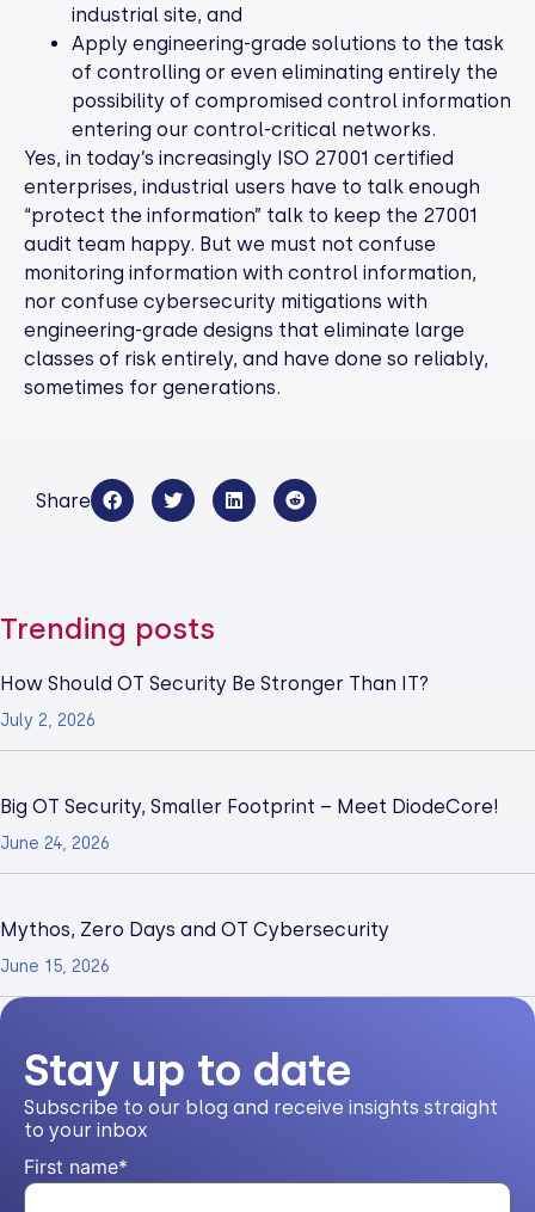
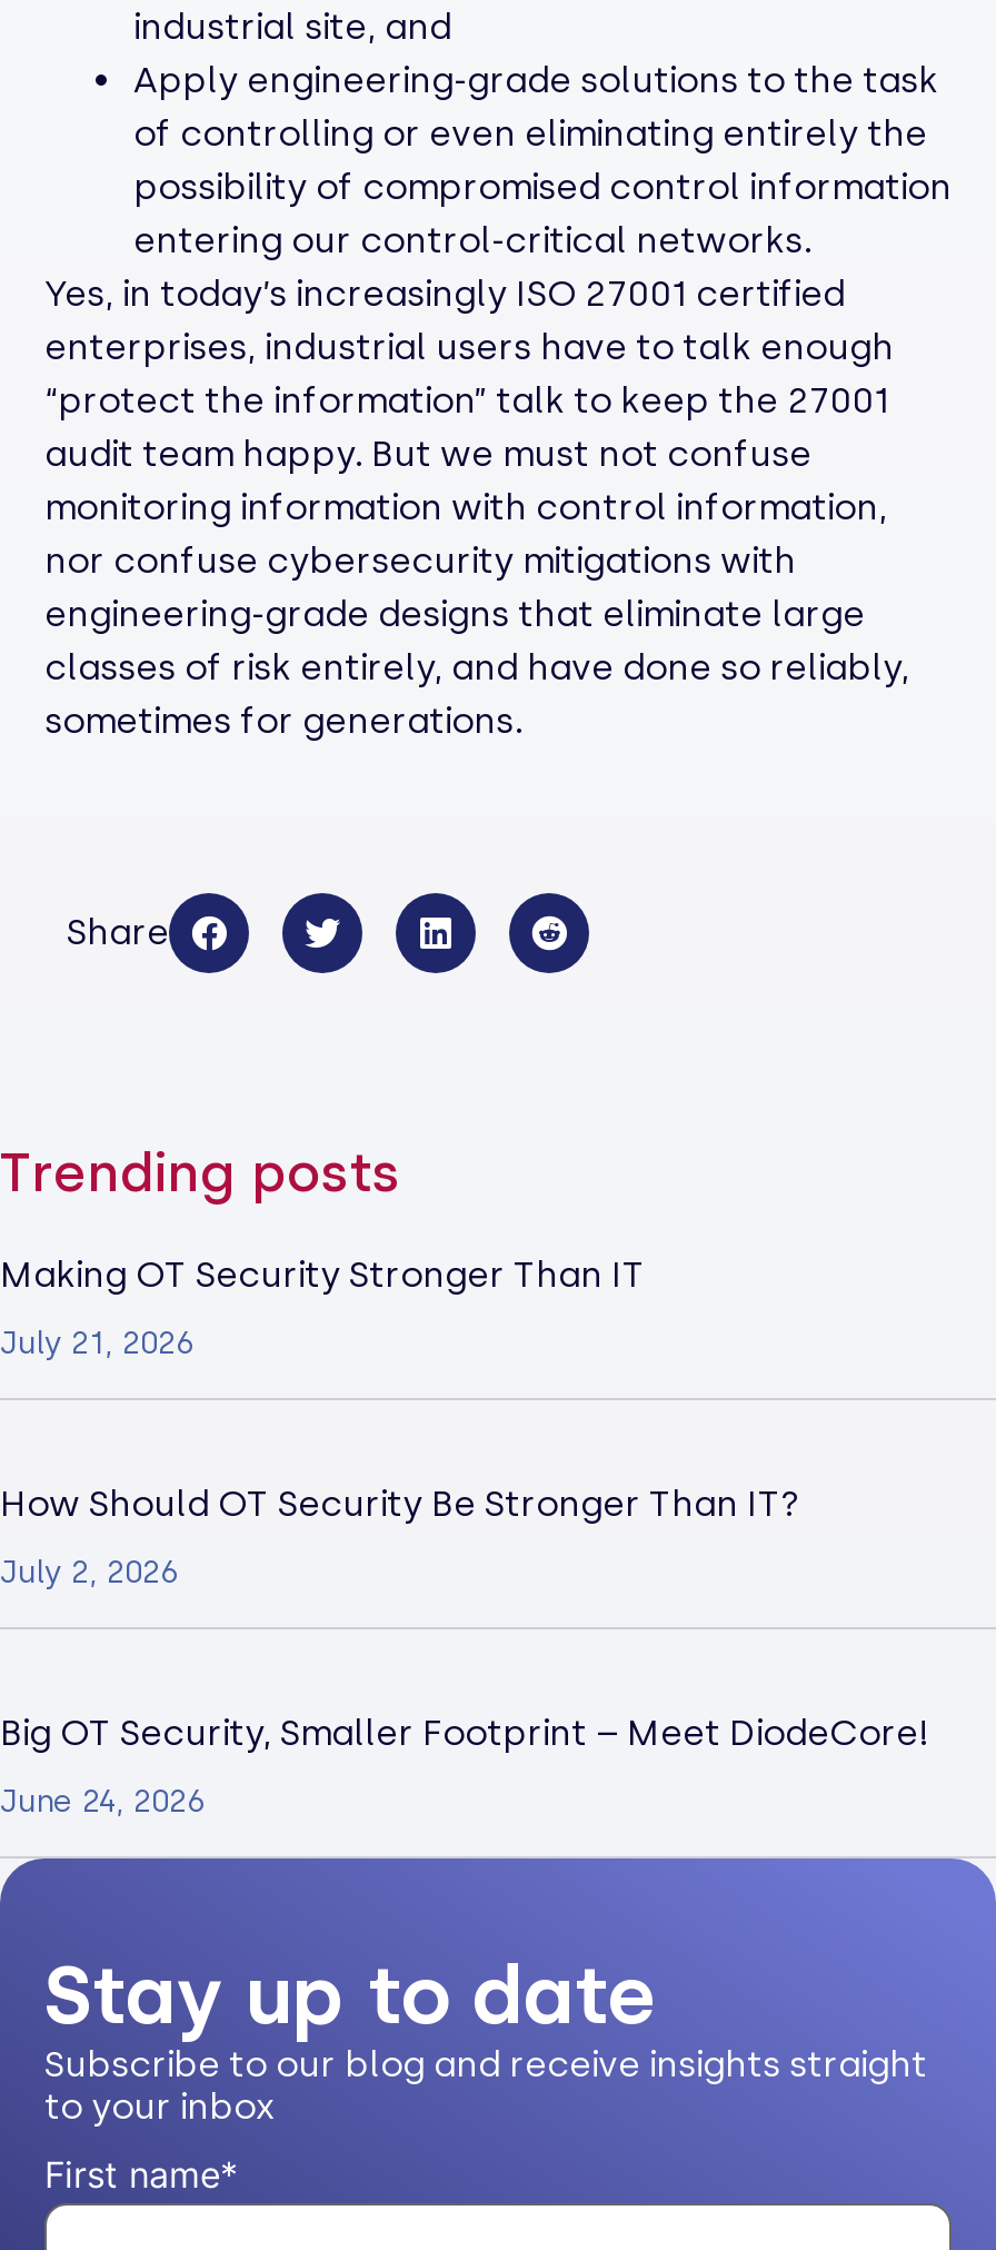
none -> [0,1253,645,1362] Making OT Security Stronger Than IT | July 21, 2026
moved [0,673,499,854] -> [0,1482,929,1820]: How Should OT Security Be Stronger Than IT? | July 2, 2026 | Big OT Security, Smaller Footprint – Meet DiodeCore! | June 24, 2026
[0,919,389,977] Mythos, Zero Days and OT Cybersecurity | June 15, 2026 -> none

